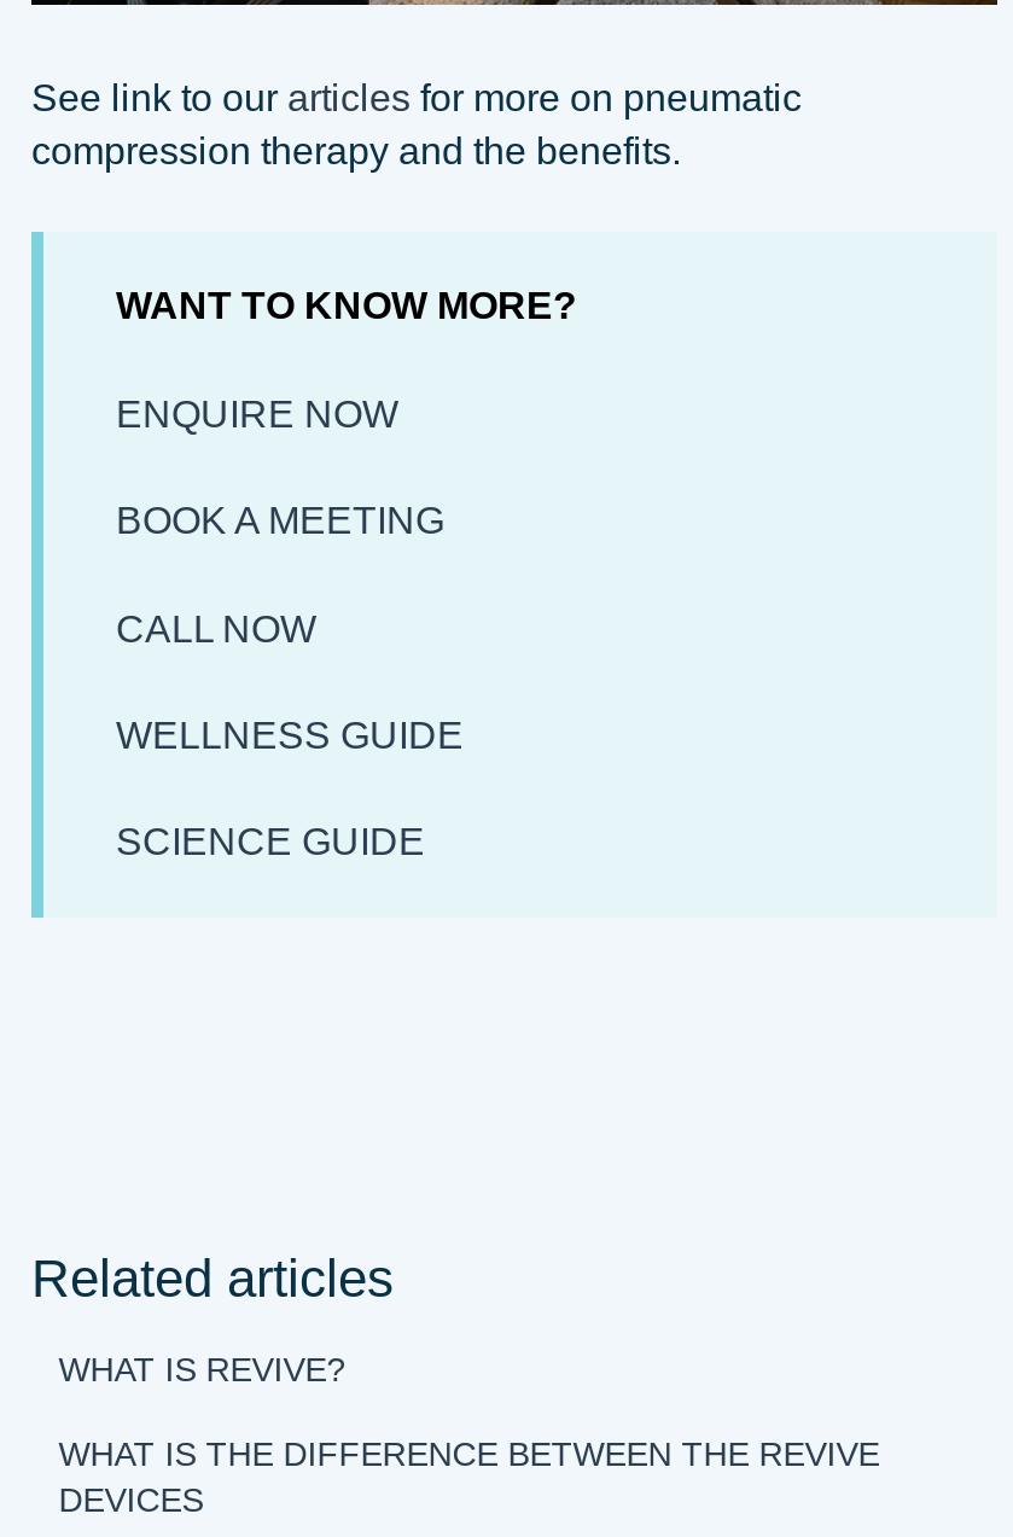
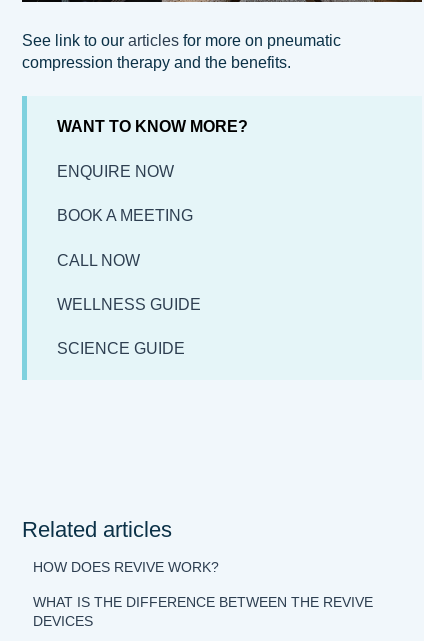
[58,1350,346,1389] WHAT IS REVIVE? -> [33,559,219,575] HOW DOES REVIVE WORK?

